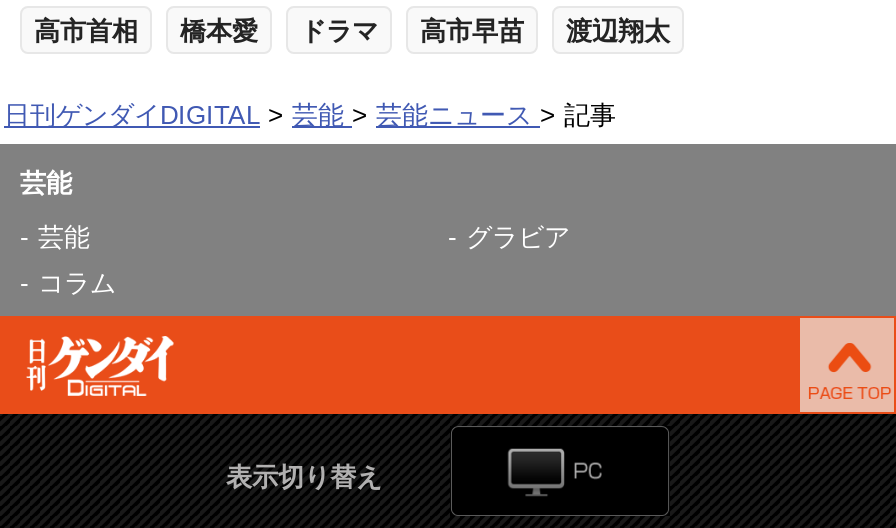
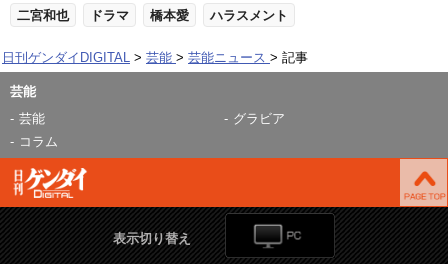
[34,16,258,46] 高市首相 | 橋本愛 -> [17,8,69,23] 二宮和也
[420,16,670,46] 高市早苗 | 渡辺翔太 -> [150,8,288,23] 橋本愛 | ハラスメント

